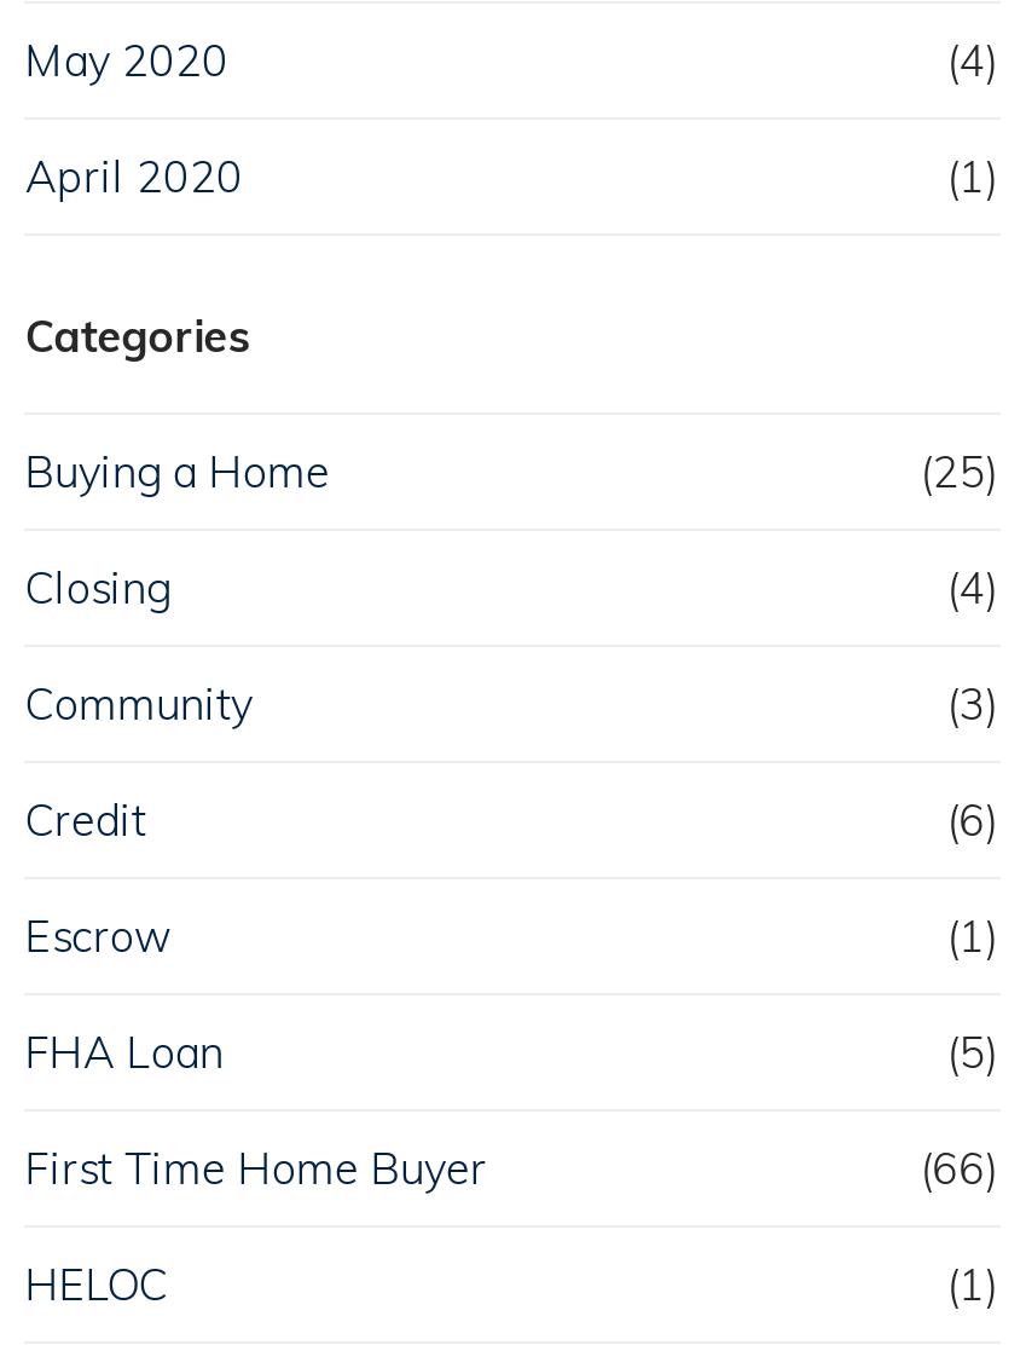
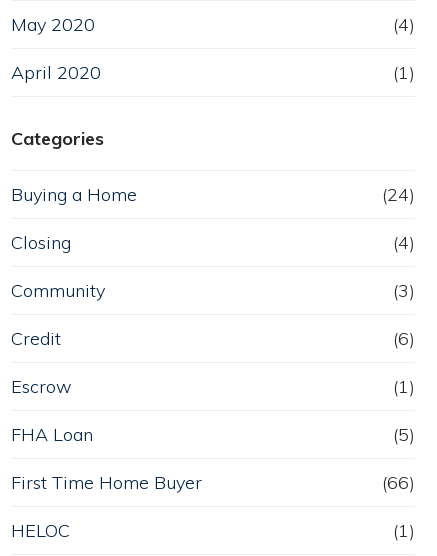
[920,442,1000,498] (25) -> [382,183,415,206] (24)

